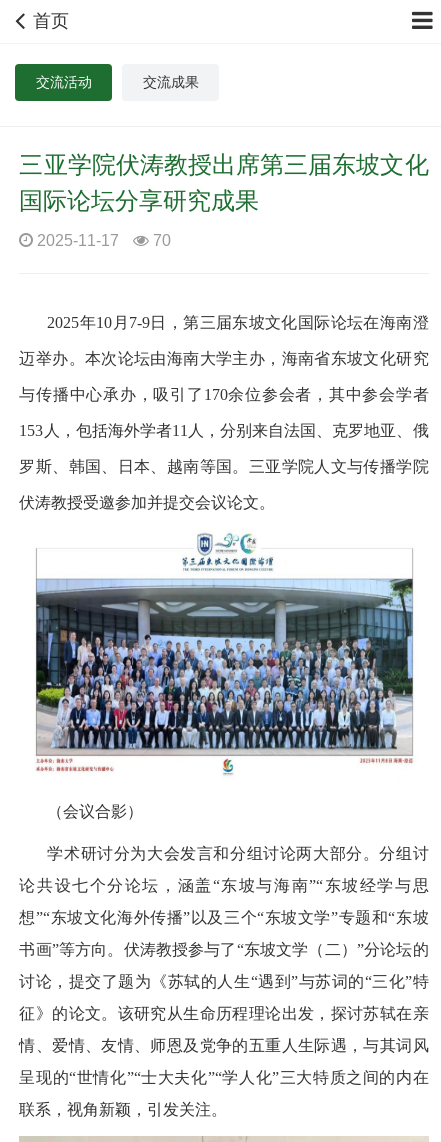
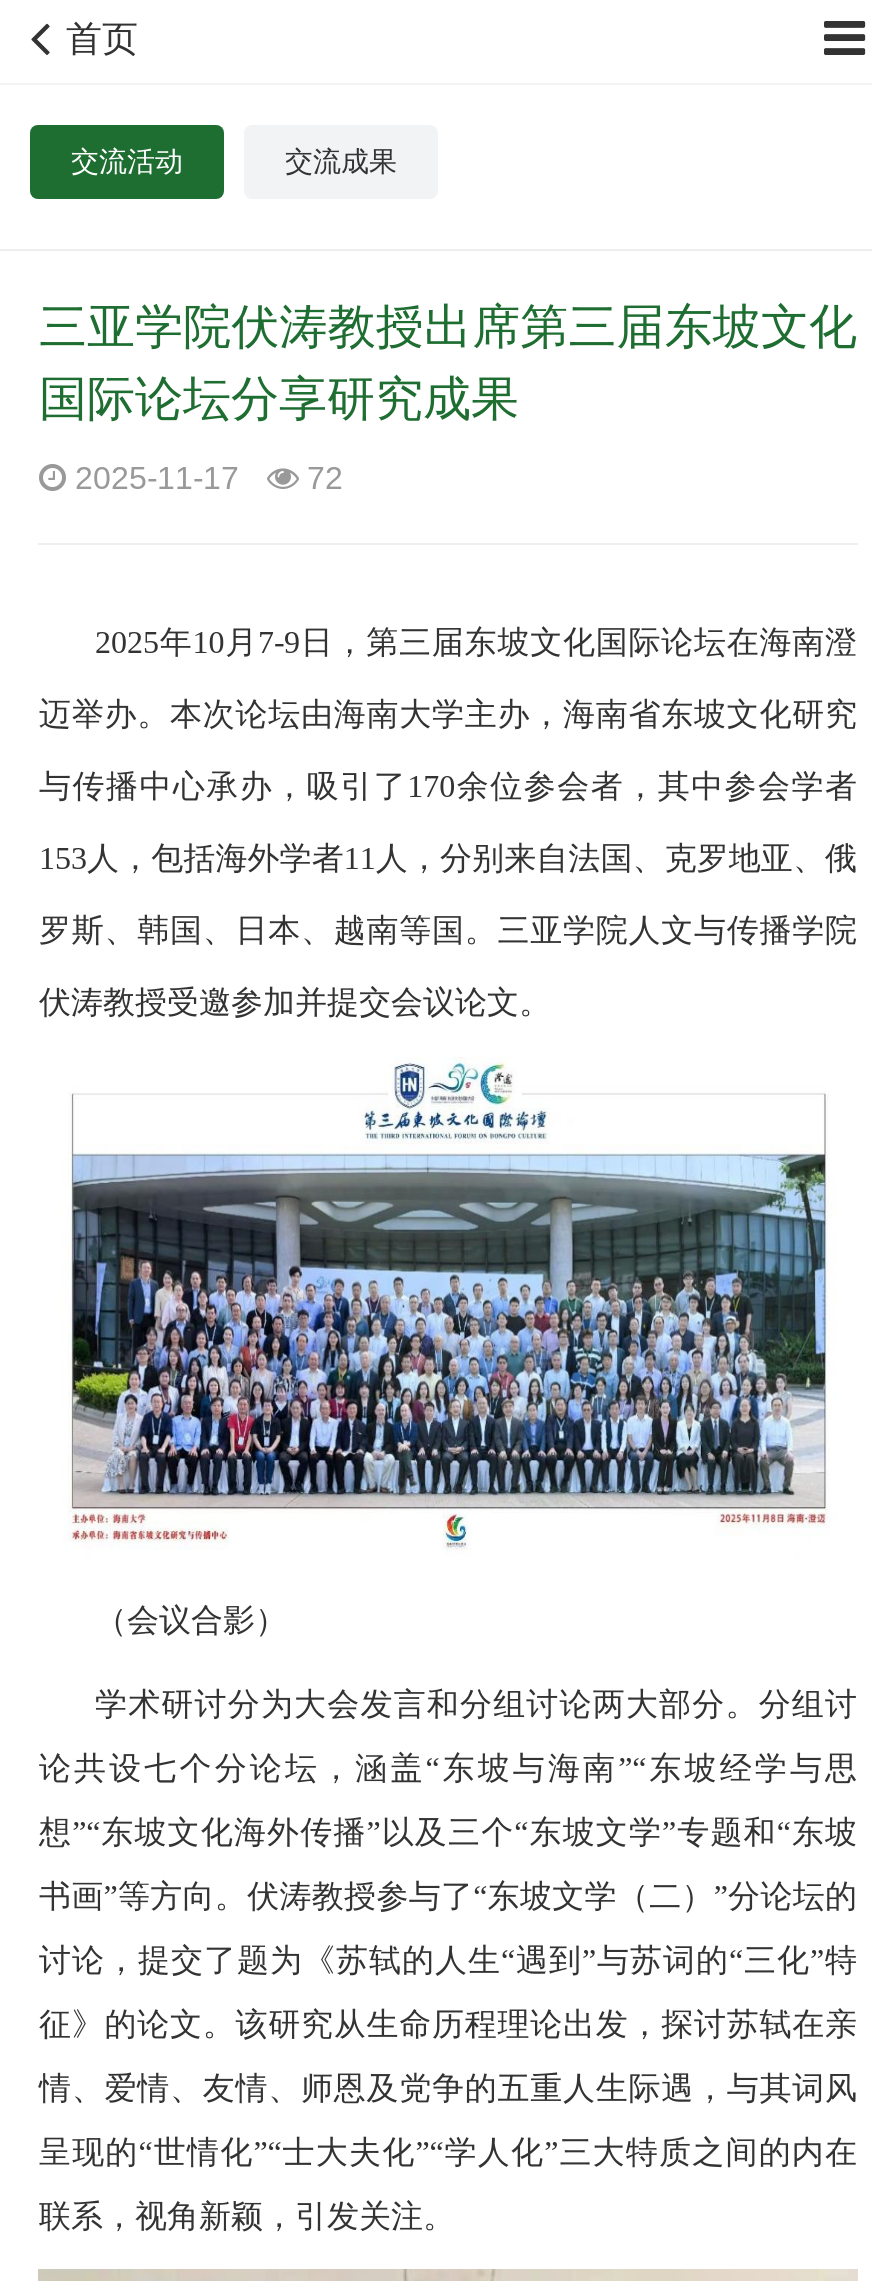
[33,232,171,249] 2025-11-17 70 -> [67,461,343,495] 2025-11-17 72

